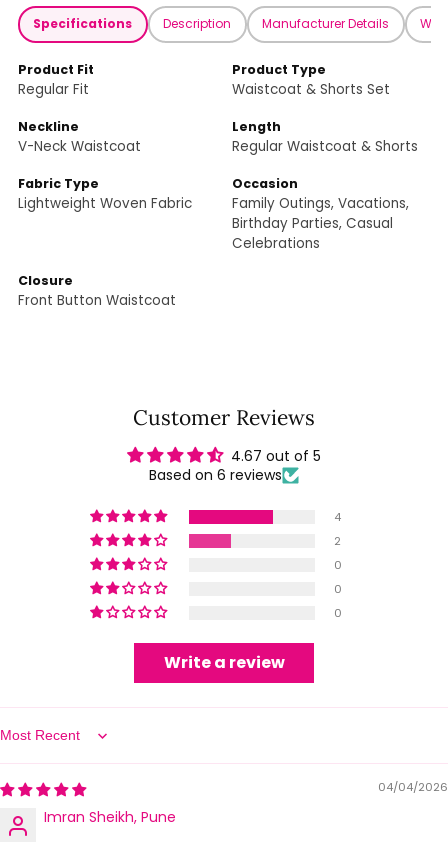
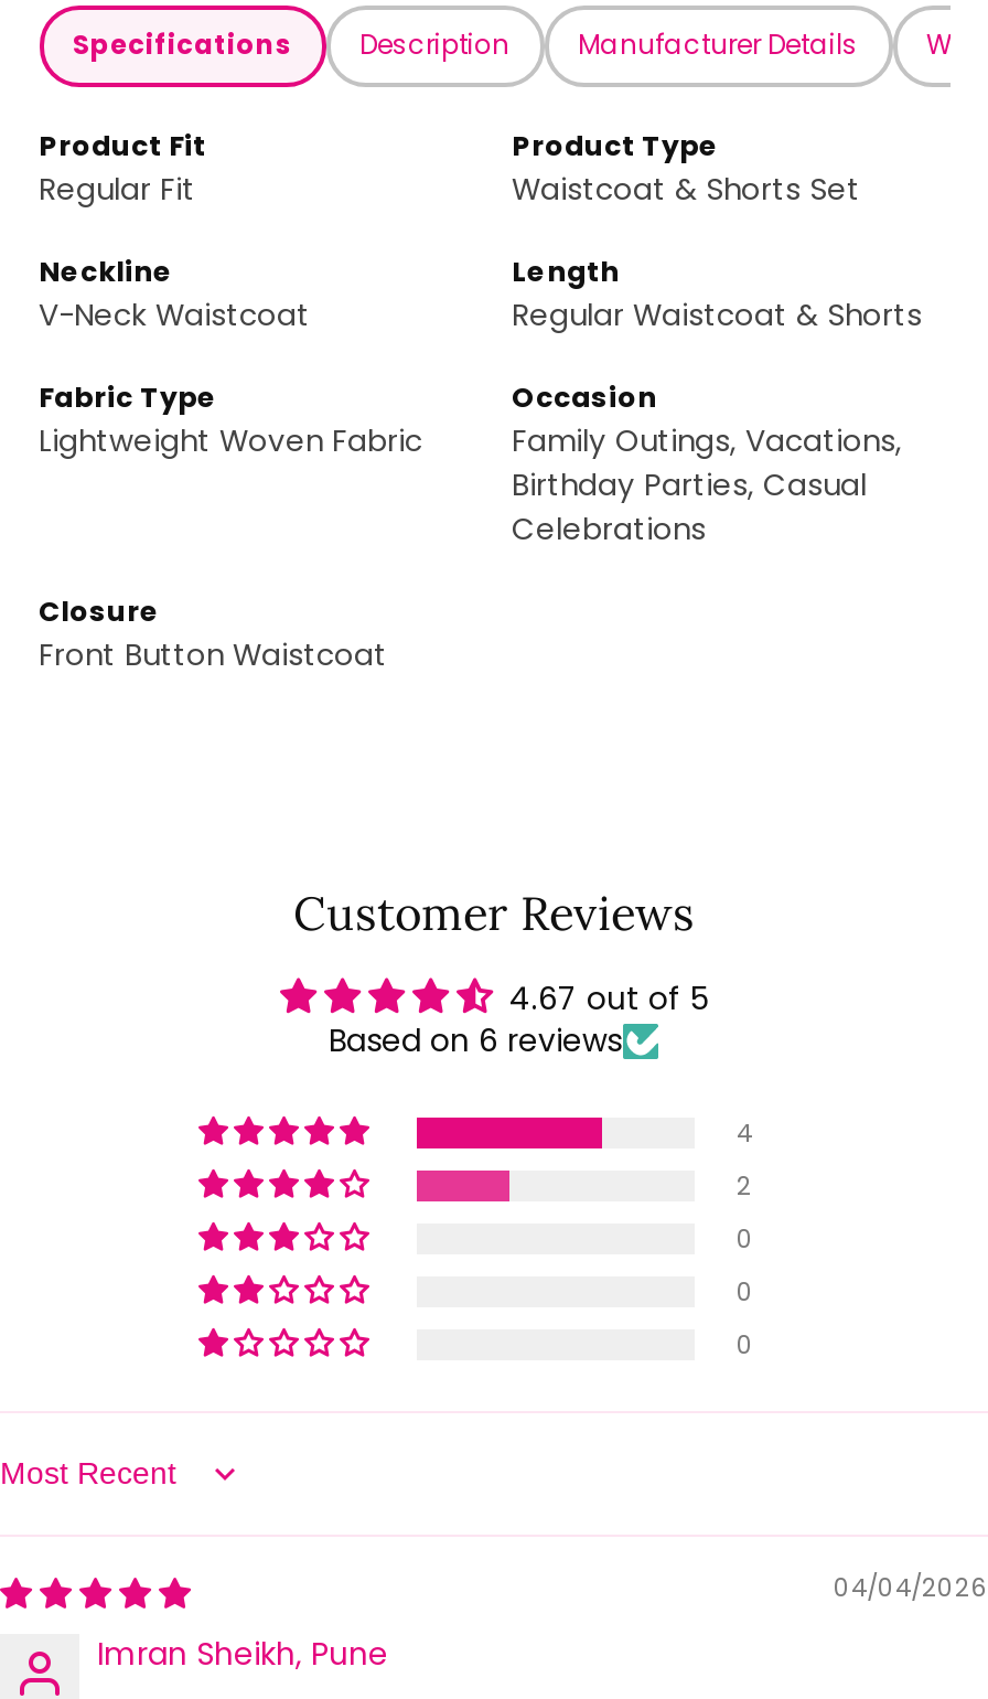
[163,651,284,674] Write a review -> none

